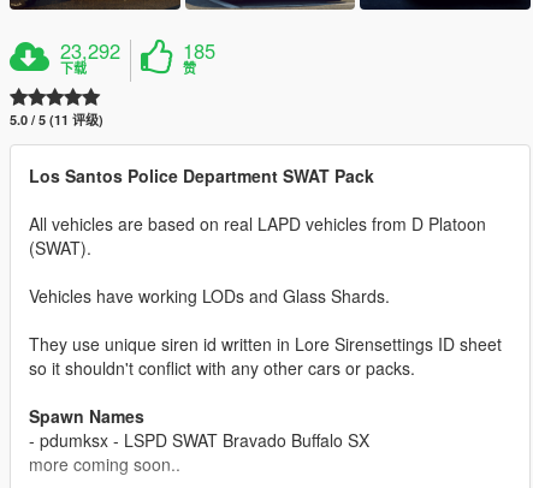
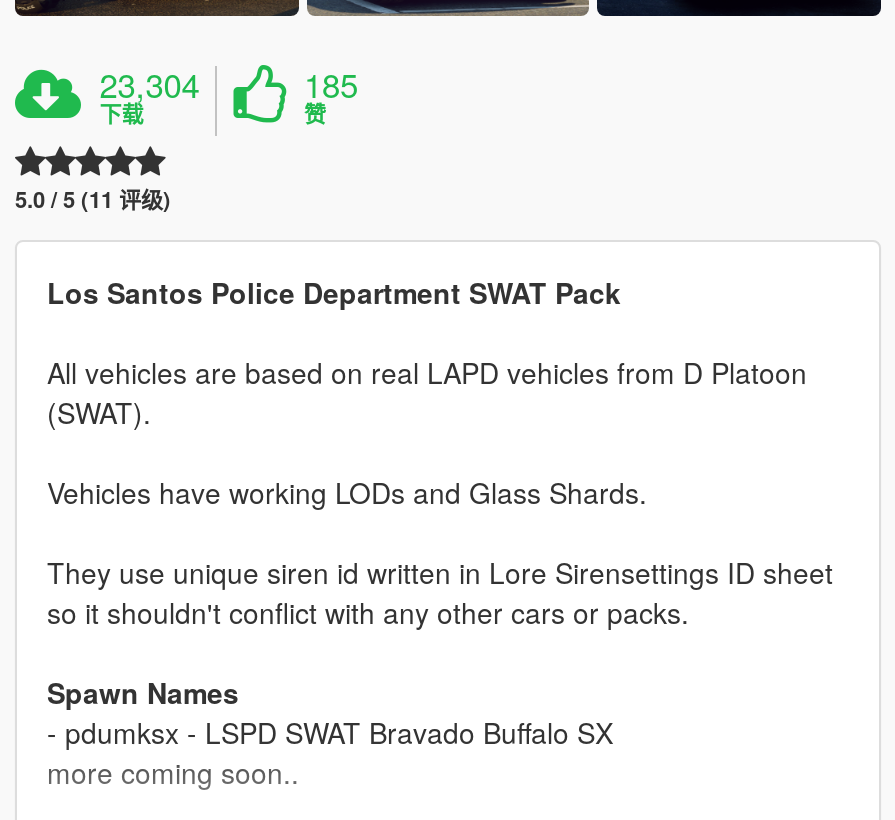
[60,36,121,65] 23,292 -> [99,60,199,108] 23,304

